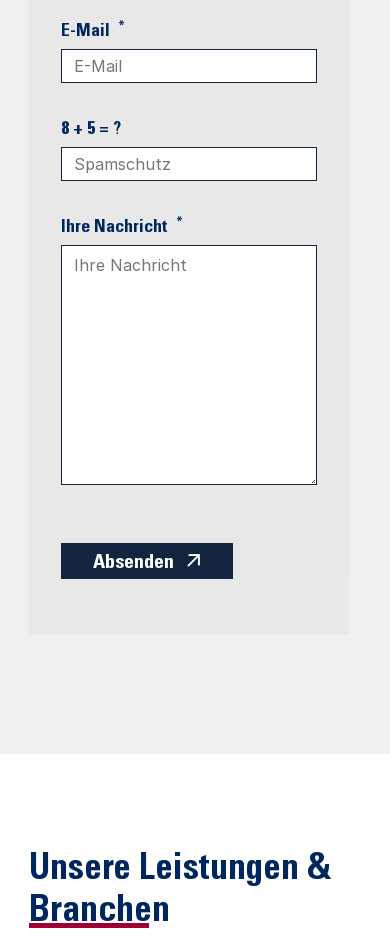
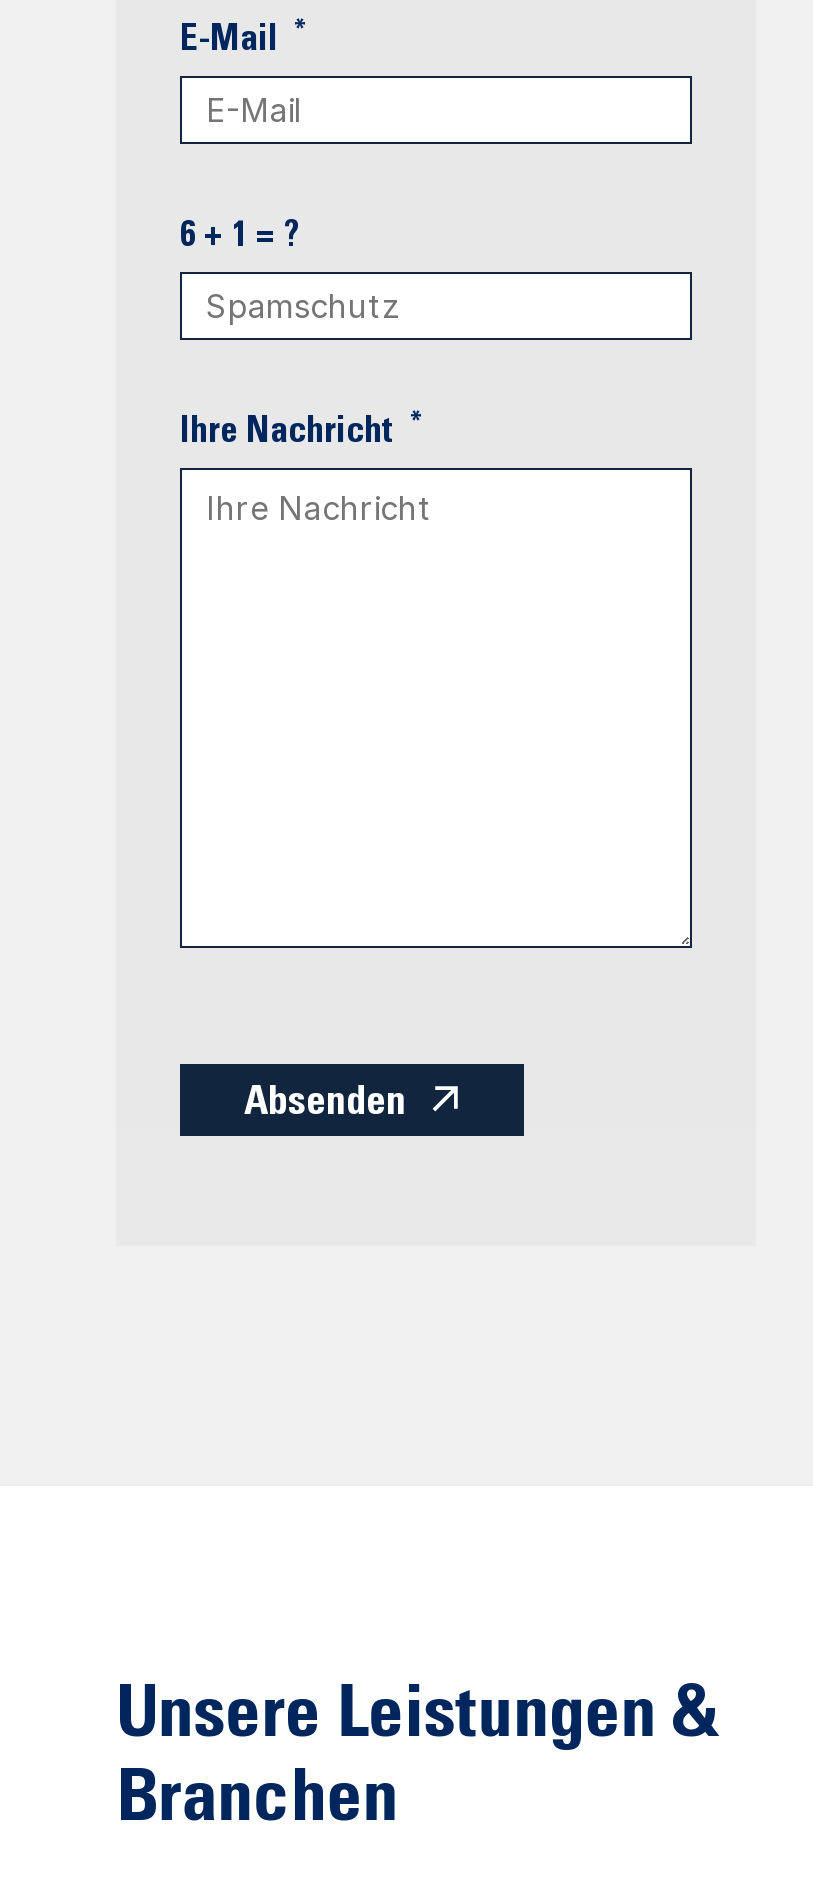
[61,121,121,139] 8 + 5 = ? -> [180,221,300,257] 6 + 1 = ?

